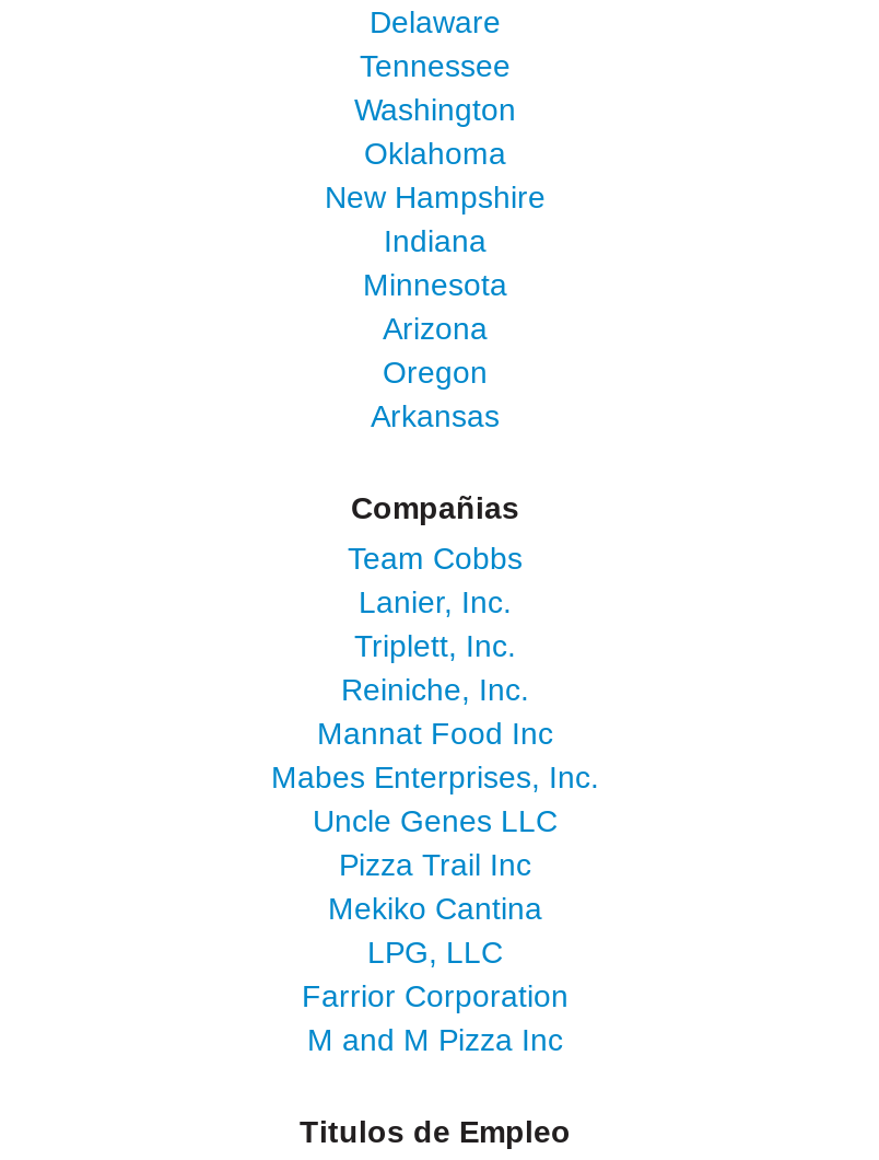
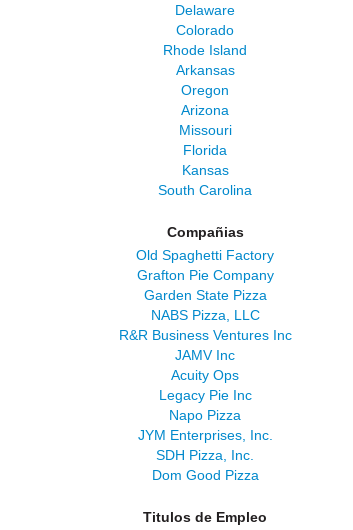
[325,48,546,302] Tennessee | Washington | Oklahoma | New Hampshire | Indiana | Minnesota -> [163,22,247,58] Colorado | Rhode Island
moved [383,311,488,390] -> [181,82,229,118]: Oregon | Arizona
moved [371,398,500,433] -> [175,62,234,78]: Arkansas
none -> [158,122,252,198] Missouri | Florida | Kansas | South Carolina
[271,541,599,1057] Team Cobbs | Lanier, Inc. | Triplett, Inc. | Reiniche, Inc. | Mannat Food Inc | Mabes Enterprises, Inc. | Uncle Genes LLC | Pizza Trail Inc | Mekiko Cantina | LPG, LLC | Farrior Corporation | M and M Pizza Inc -> [118,247,291,483] Old Spaghetti Factory | Grafton Pie Company | Garden State Pizza | NABS Pizza, LLC | R&R Business Ventures Inc | JAMV Inc | Acuity Ops | Legacy Pie Inc | Napo Pizza | JYM Enterprises, Inc. | SDH Pizza, Inc. | Dom Good Pizza

